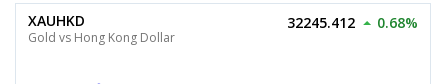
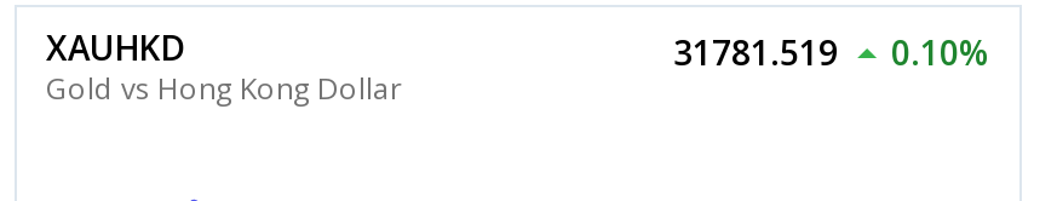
[287,13,355,32] 32245.412 -> [673,29,838,75] 31781.519
[377,13,418,32] 0.68% -> [891,29,990,75] 0.10%

